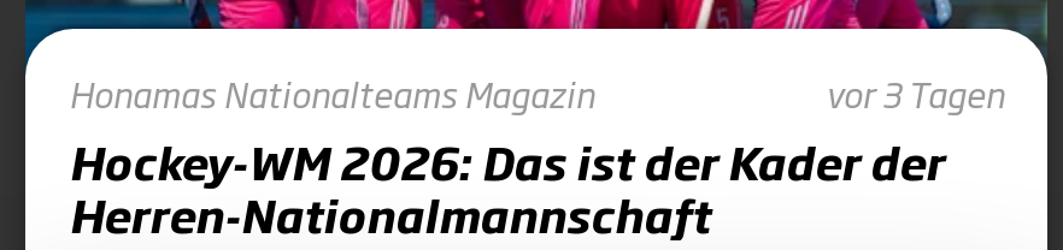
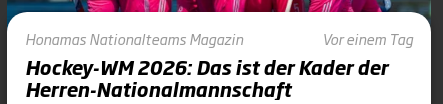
[826,67,1004,118] vor 3 Tagen -> [322,28,413,49] Vor einem Tag

